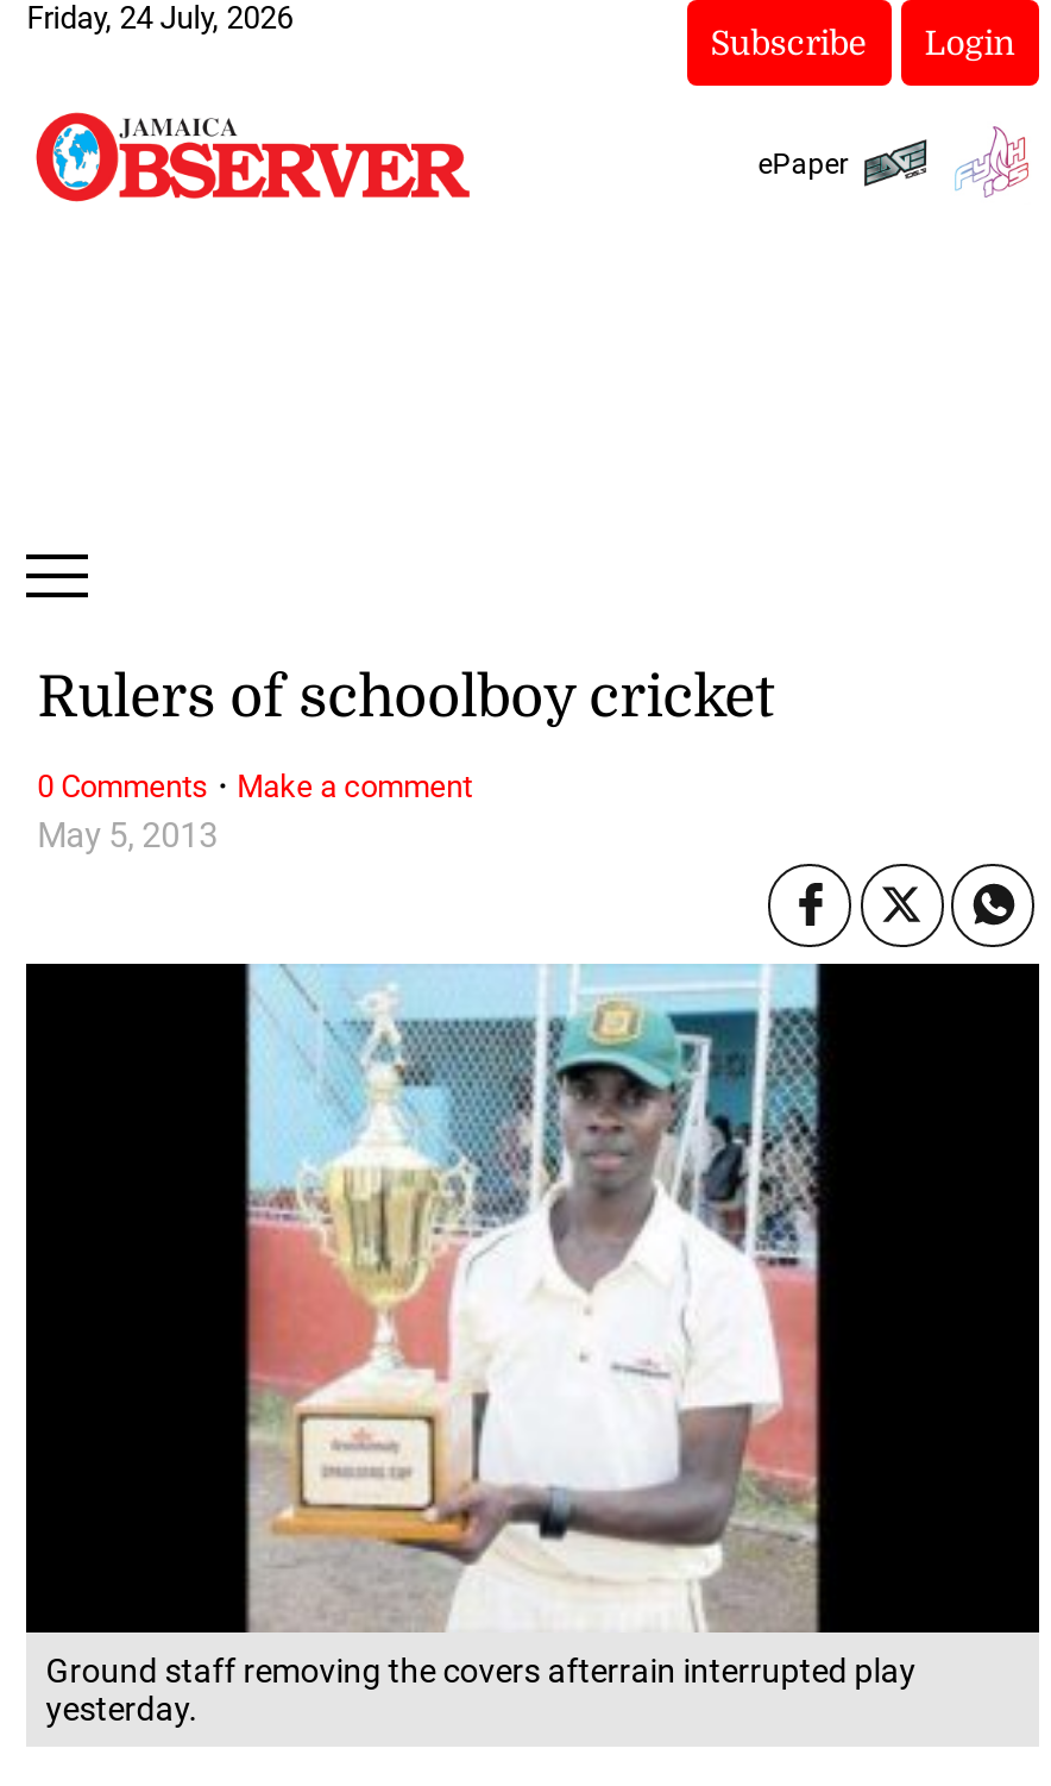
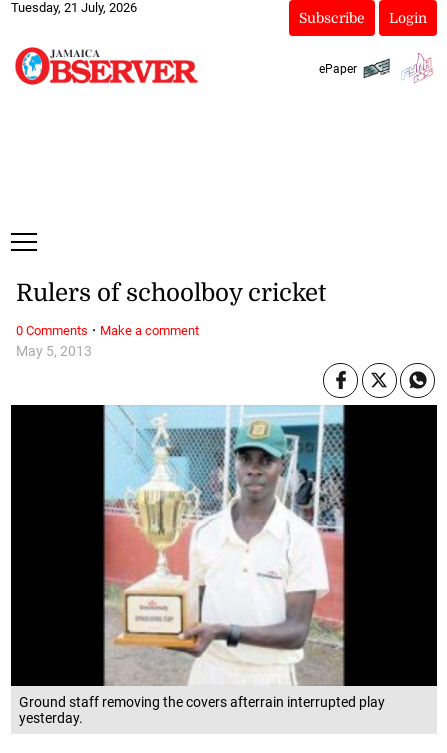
[27,0,293,36] Friday, 24 July, 2026 -> [11,0,137,15] Tuesday, 21 July, 2026

